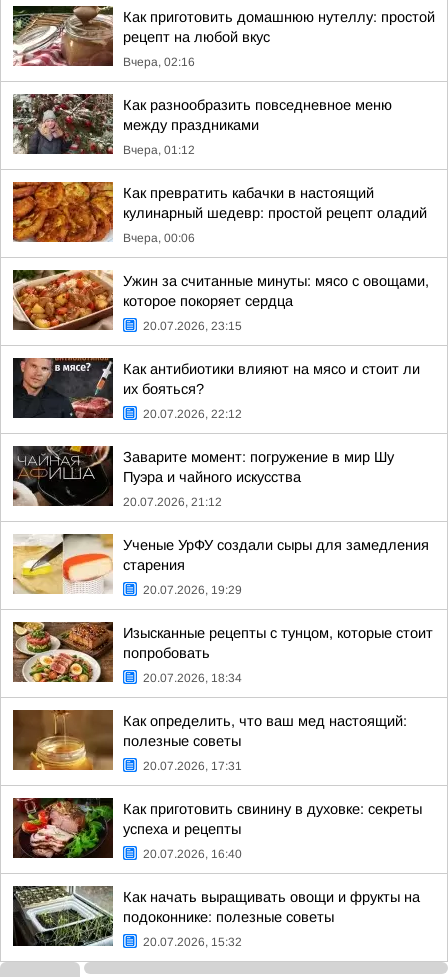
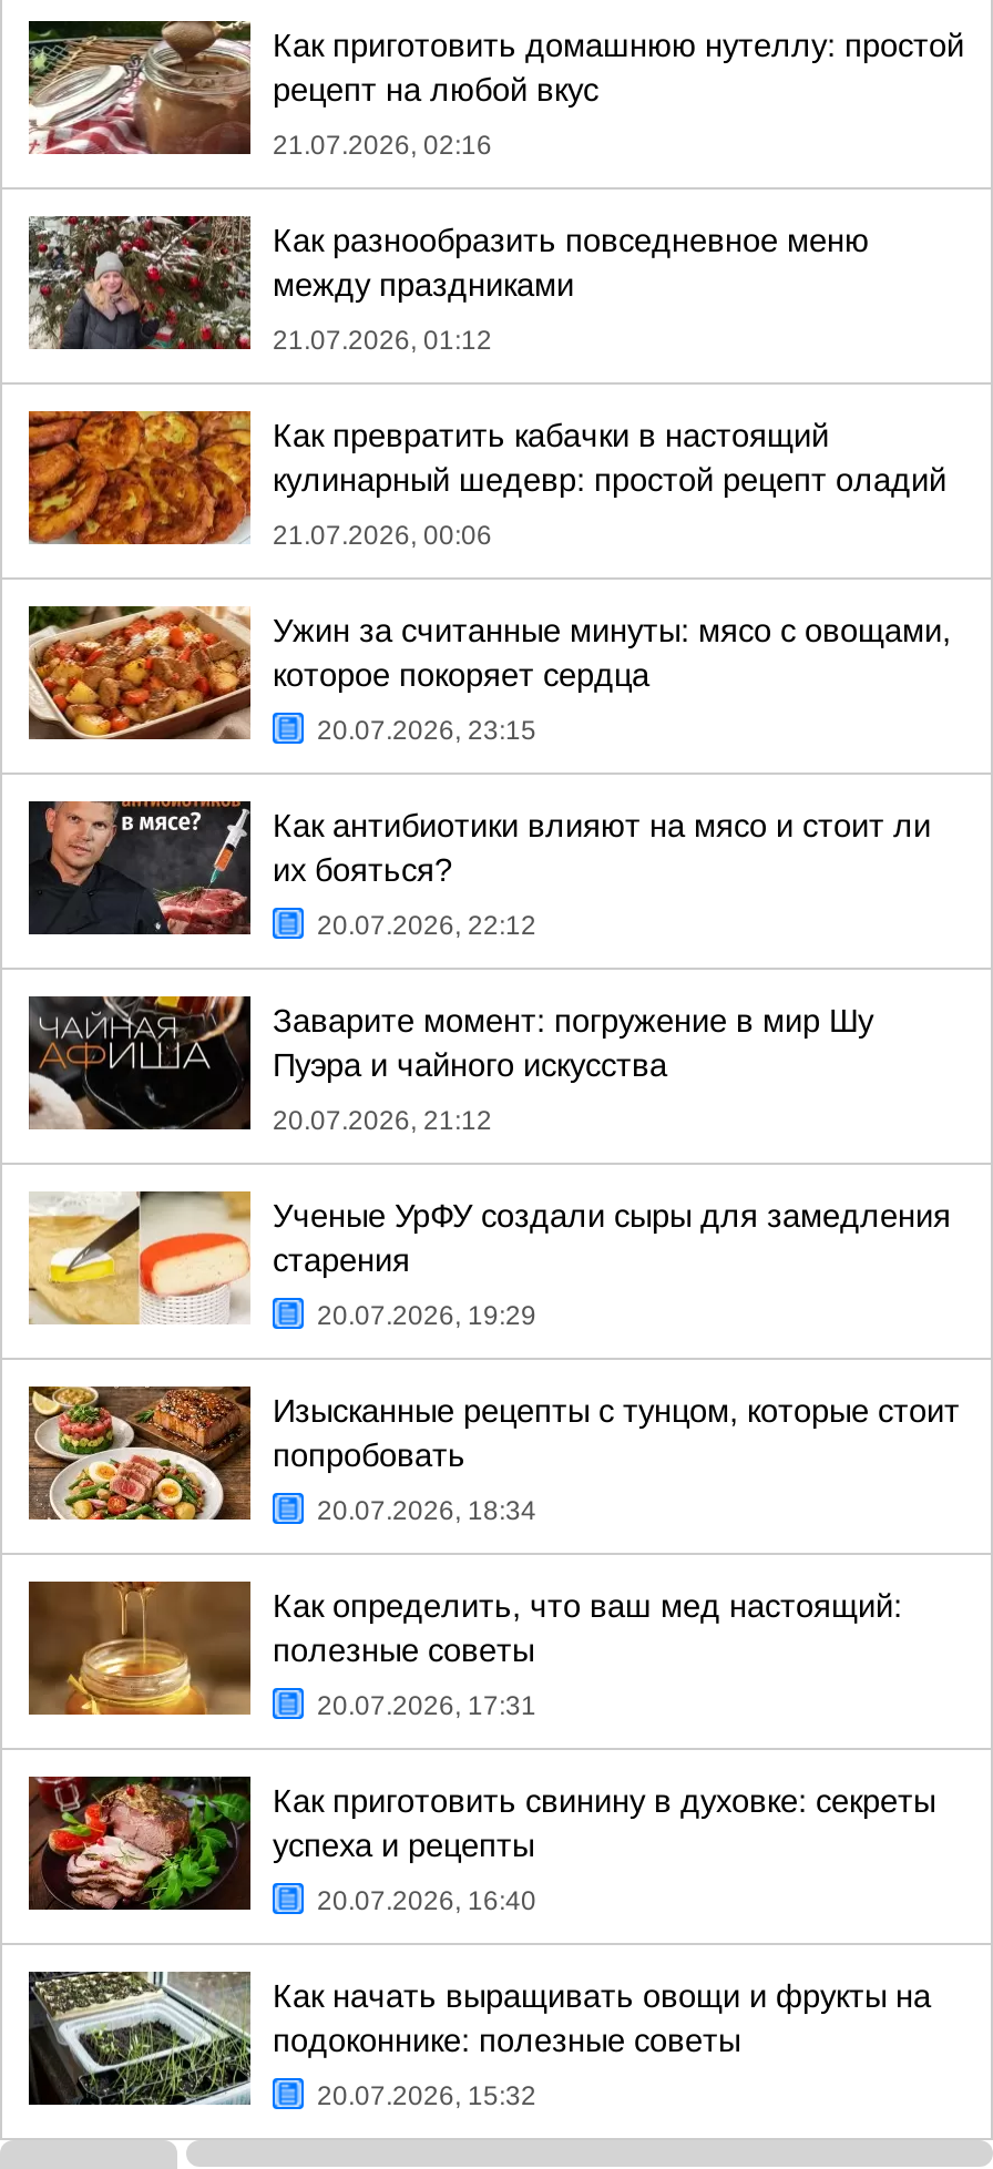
[123,55,195,69] Вчера, 02:16 -> [273,130,492,161] 21.07.2026, 02:16
[123,143,195,157] Вчера, 01:12 -> [273,325,492,356] 21.07.2026, 01:12
[123,231,195,245] Вчера, 00:06 -> [273,520,492,551] 21.07.2026, 00:06

